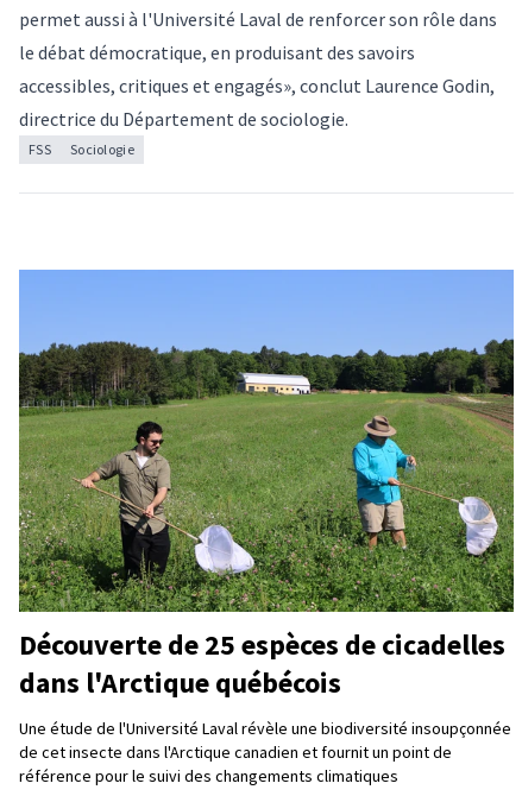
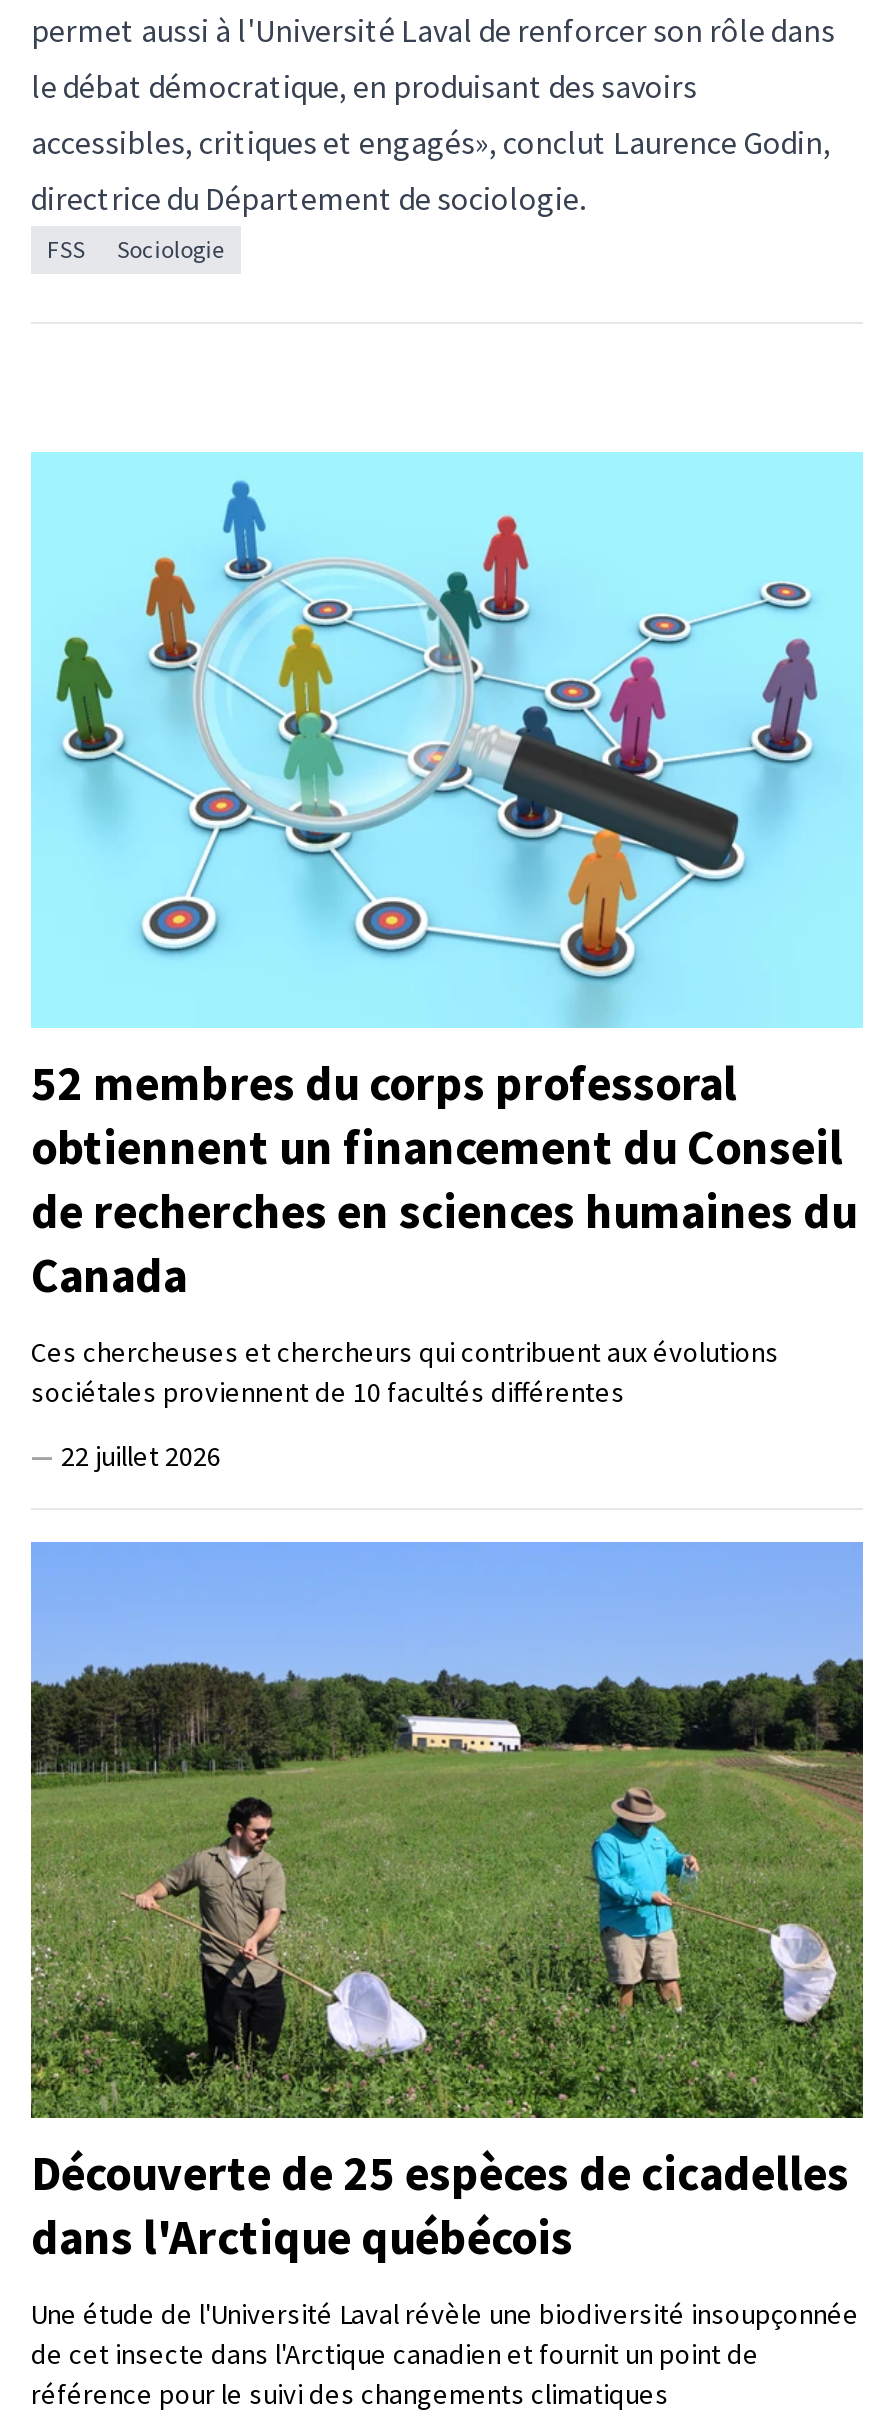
none -> [31,452,863,1474] [image] | 52 membres du corps professoral | obtiennent un financement du Conseil | de recherches en sciences humaines du | Canada | Ces chercheuses et chercheurs qui contribuent aux évolutions | sociétales proviennent de 10 facultés différentes | — 22 juillet 2026

